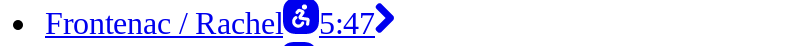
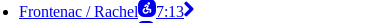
[45,6,375,40] Frontenac / Rachel 5:47 -> [19,3,184,20] Frontenac / Rachel 7:13

